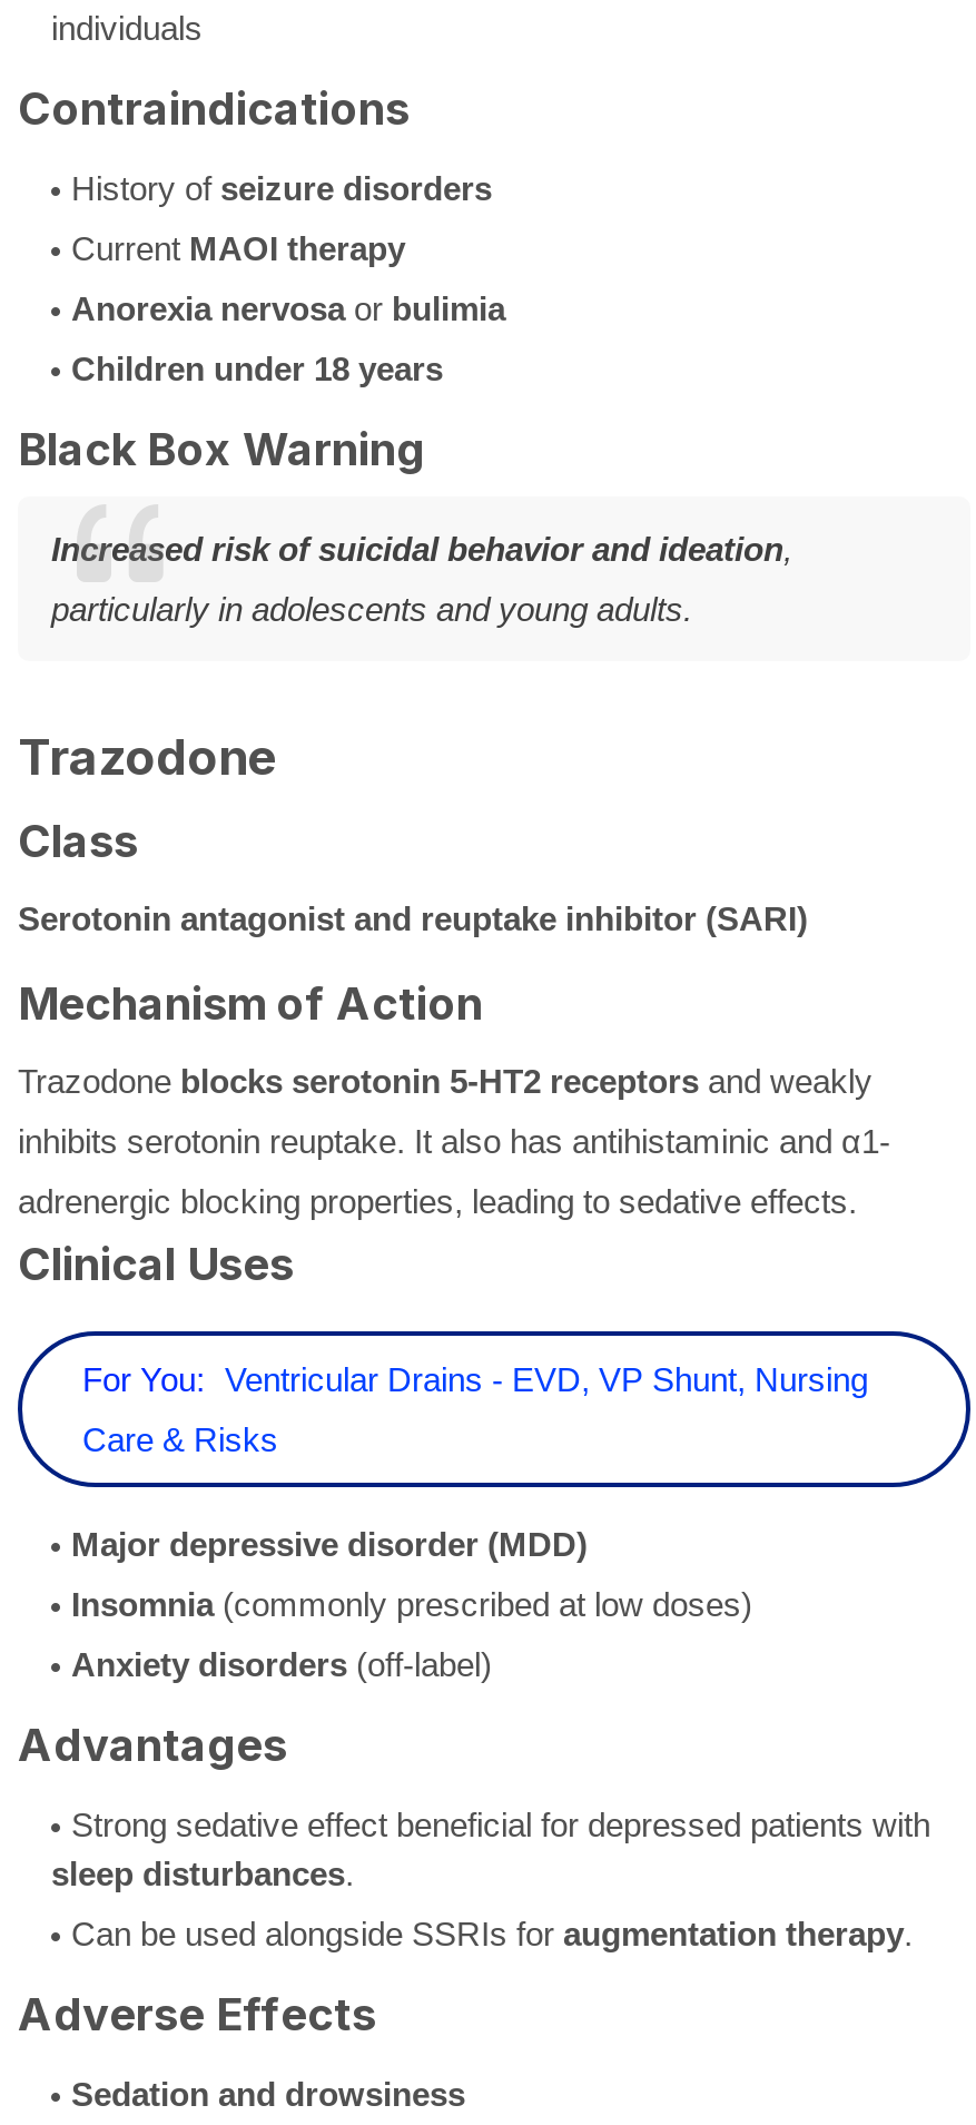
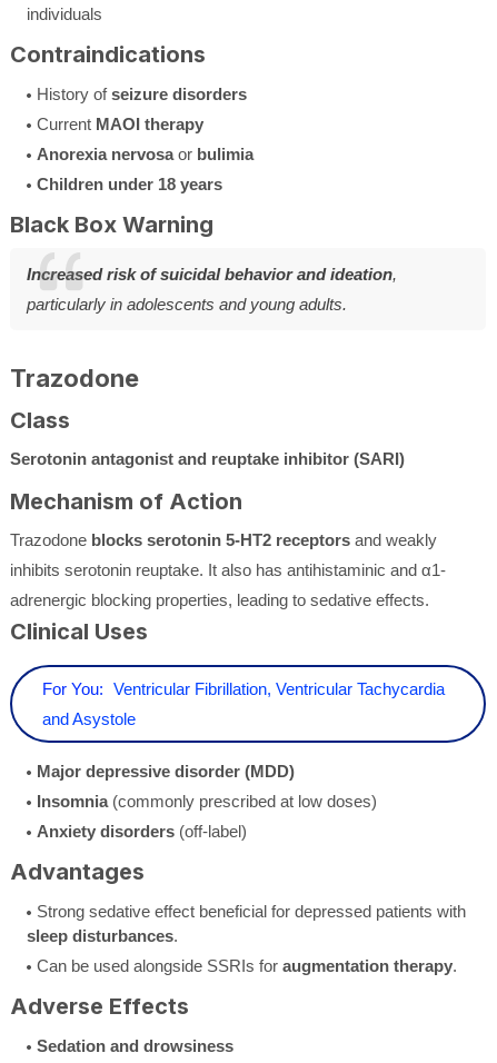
[82,1360,868,1397] For You: Ventricular Drains - EVD, VP Shunt, Nursing -> [42,679,445,698] For You: Ventricular Fibrillation, Ventricular Tachycardia
[82,1420,278,1458] Care & Risks -> [42,709,136,728] and Asystole

